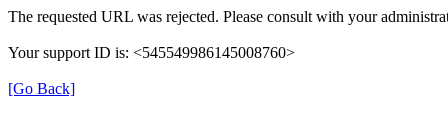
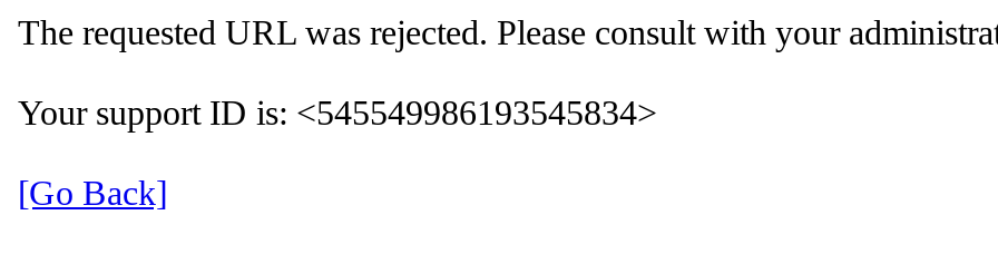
[8,44,295,61] Your support ID is: <545549986145008760> -> [18,94,657,131] Your support ID is: <545549986193545834>

